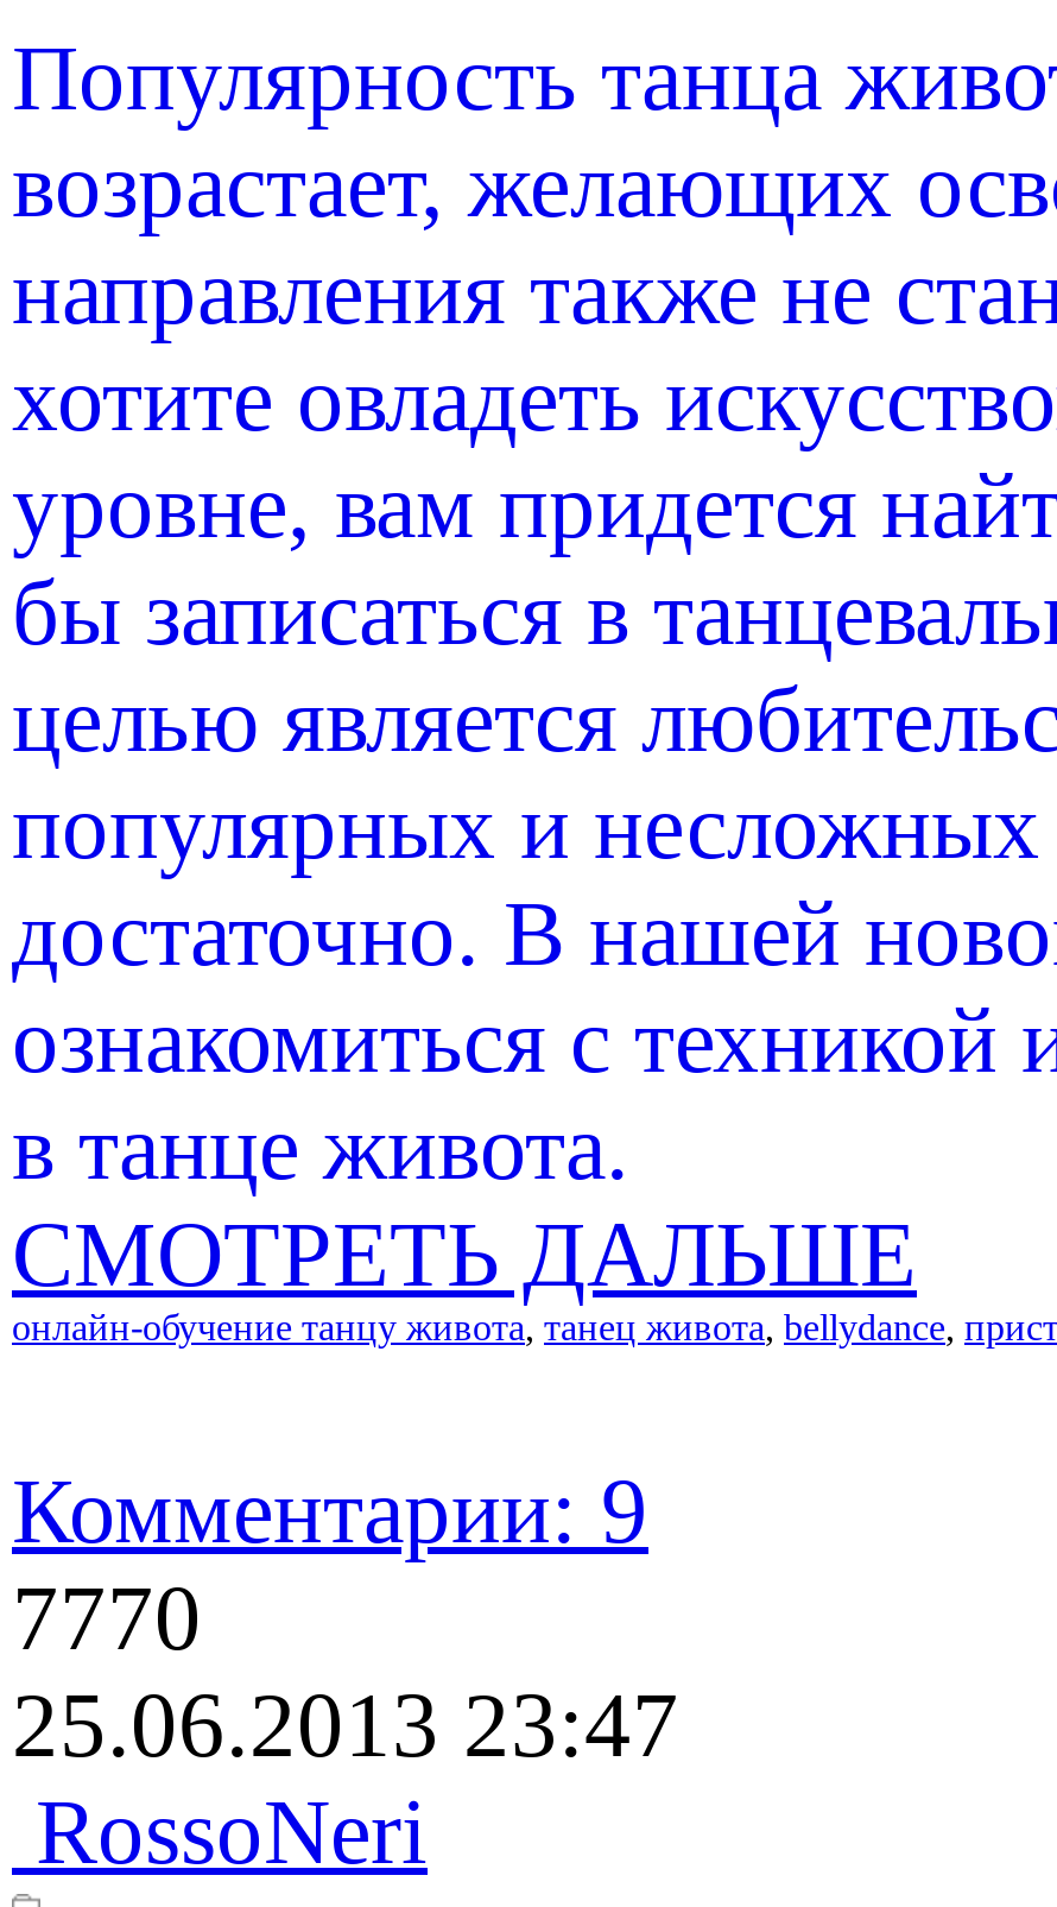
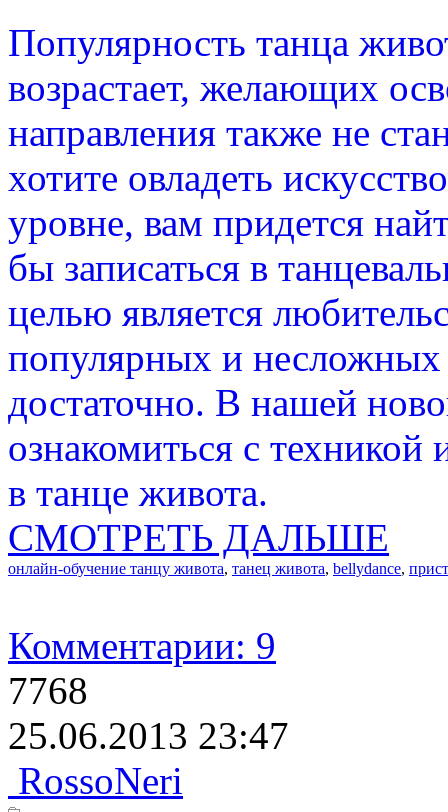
[12,1567,202,1669] 7770 -> [8,669,88,712] 7768

